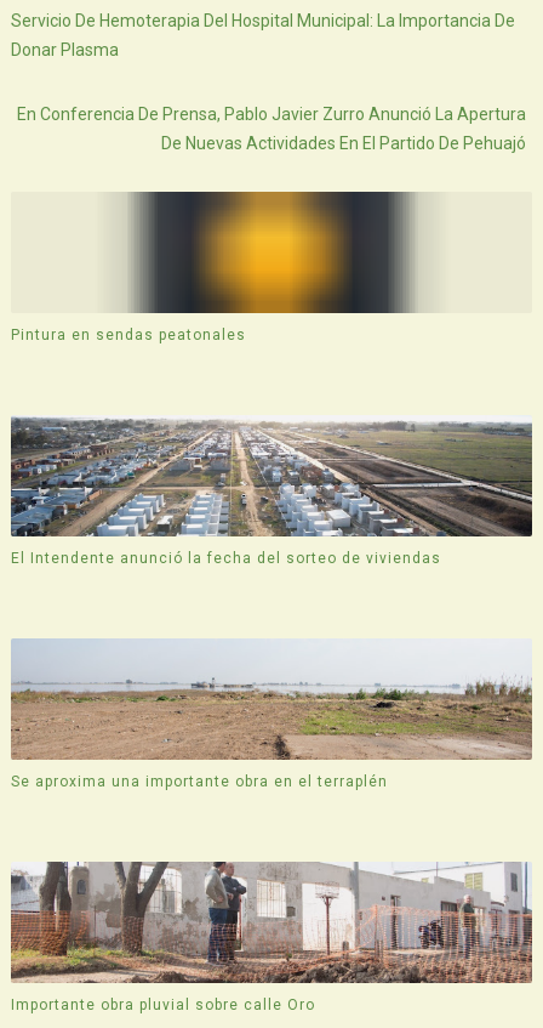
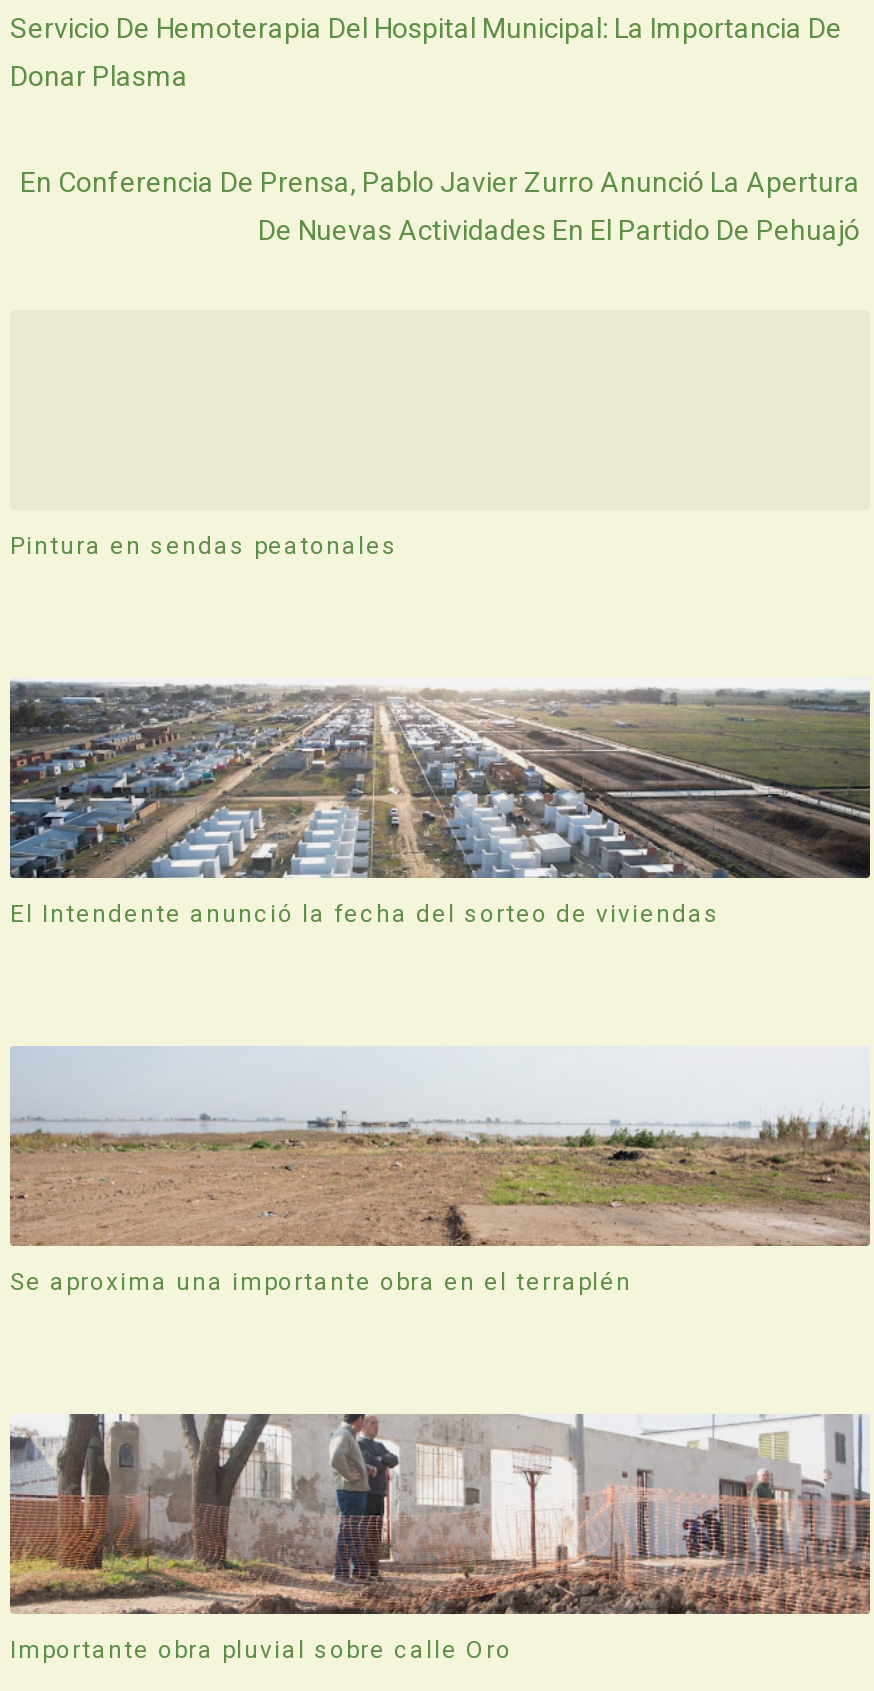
[124,191,422,314] [image] -> none

